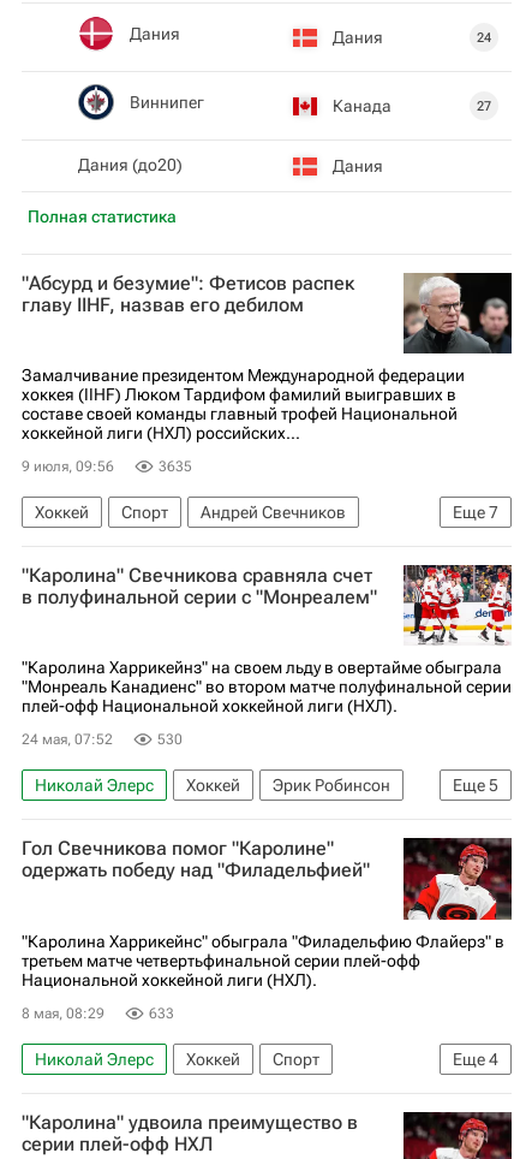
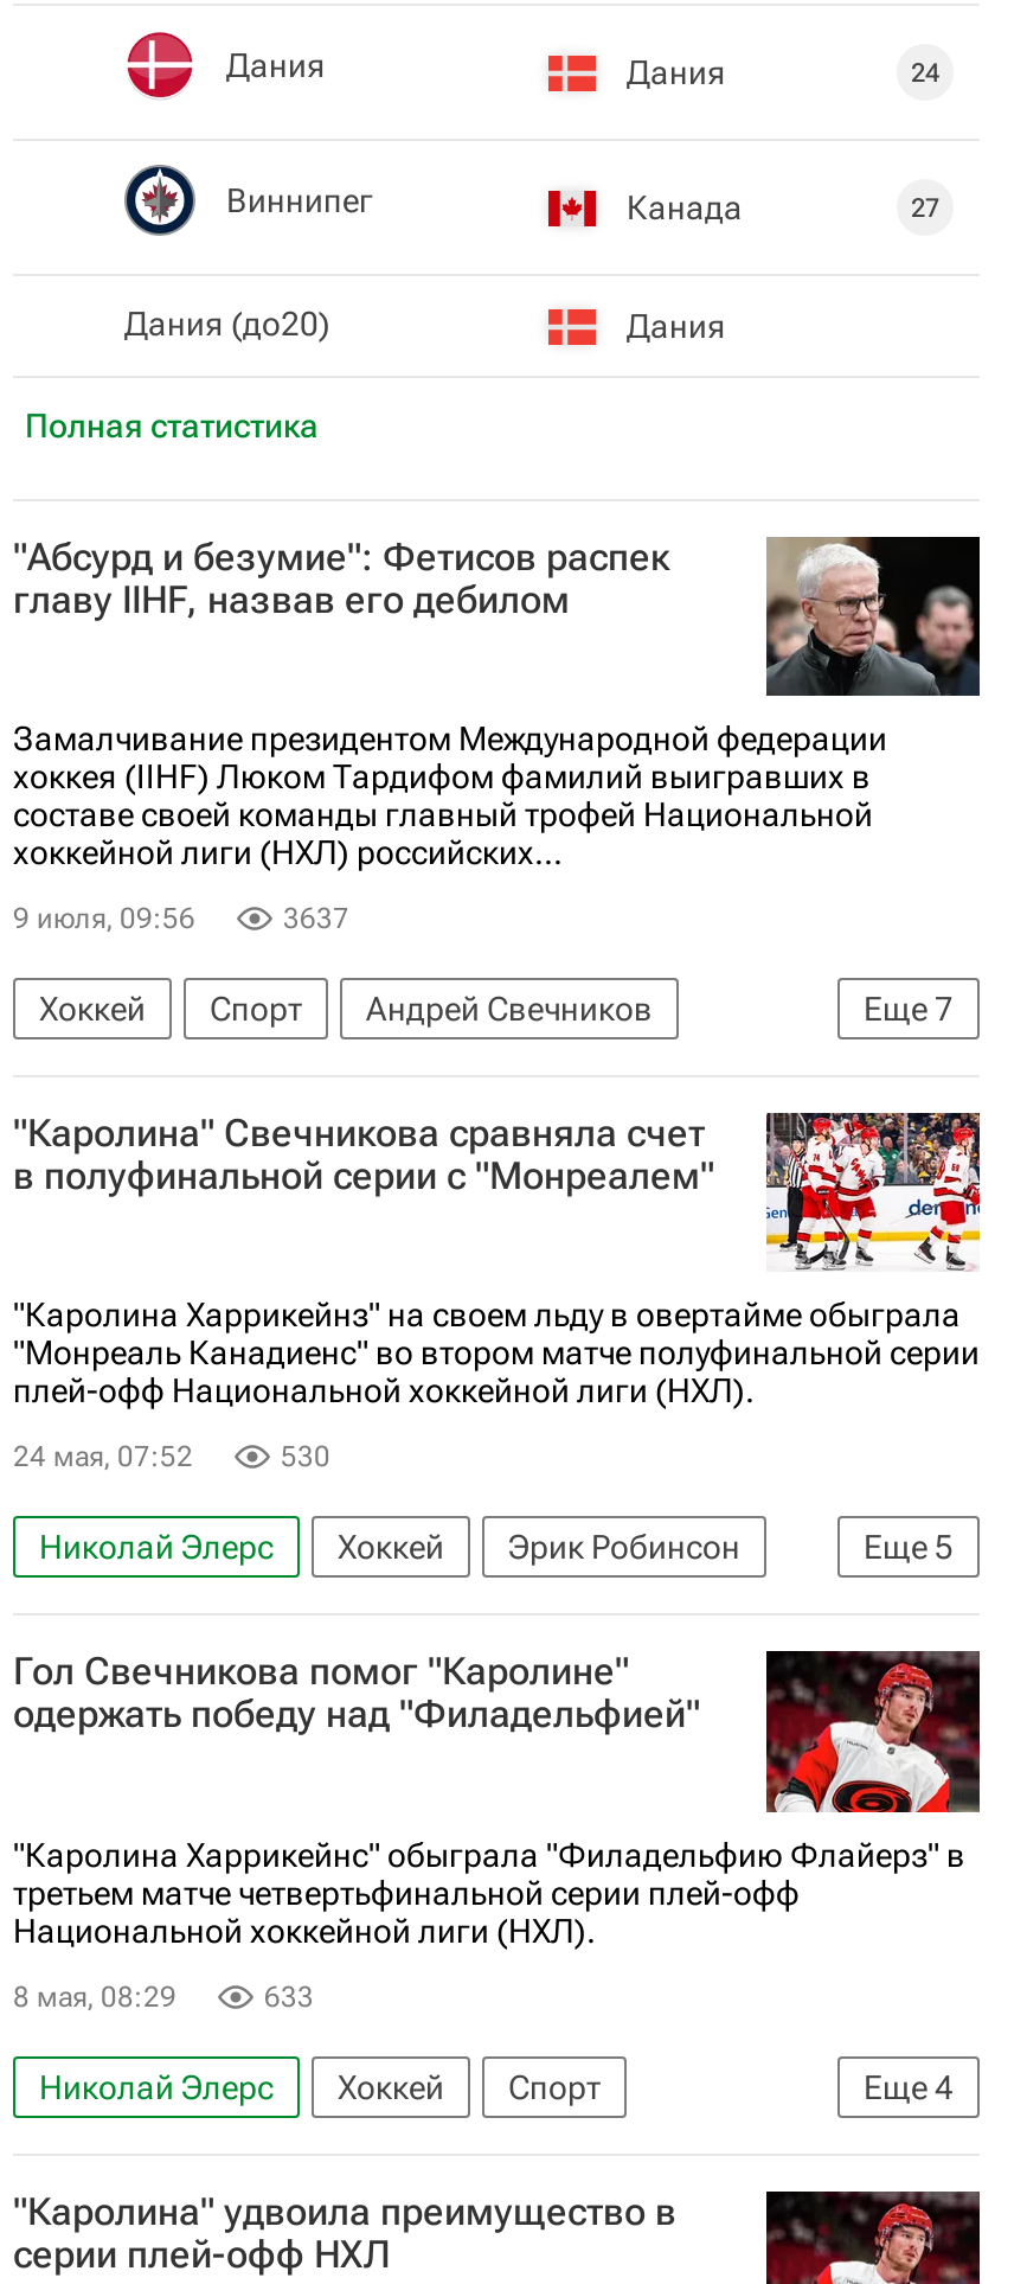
[159,458,192,475] 3635 -> [283,902,349,935] 3637

